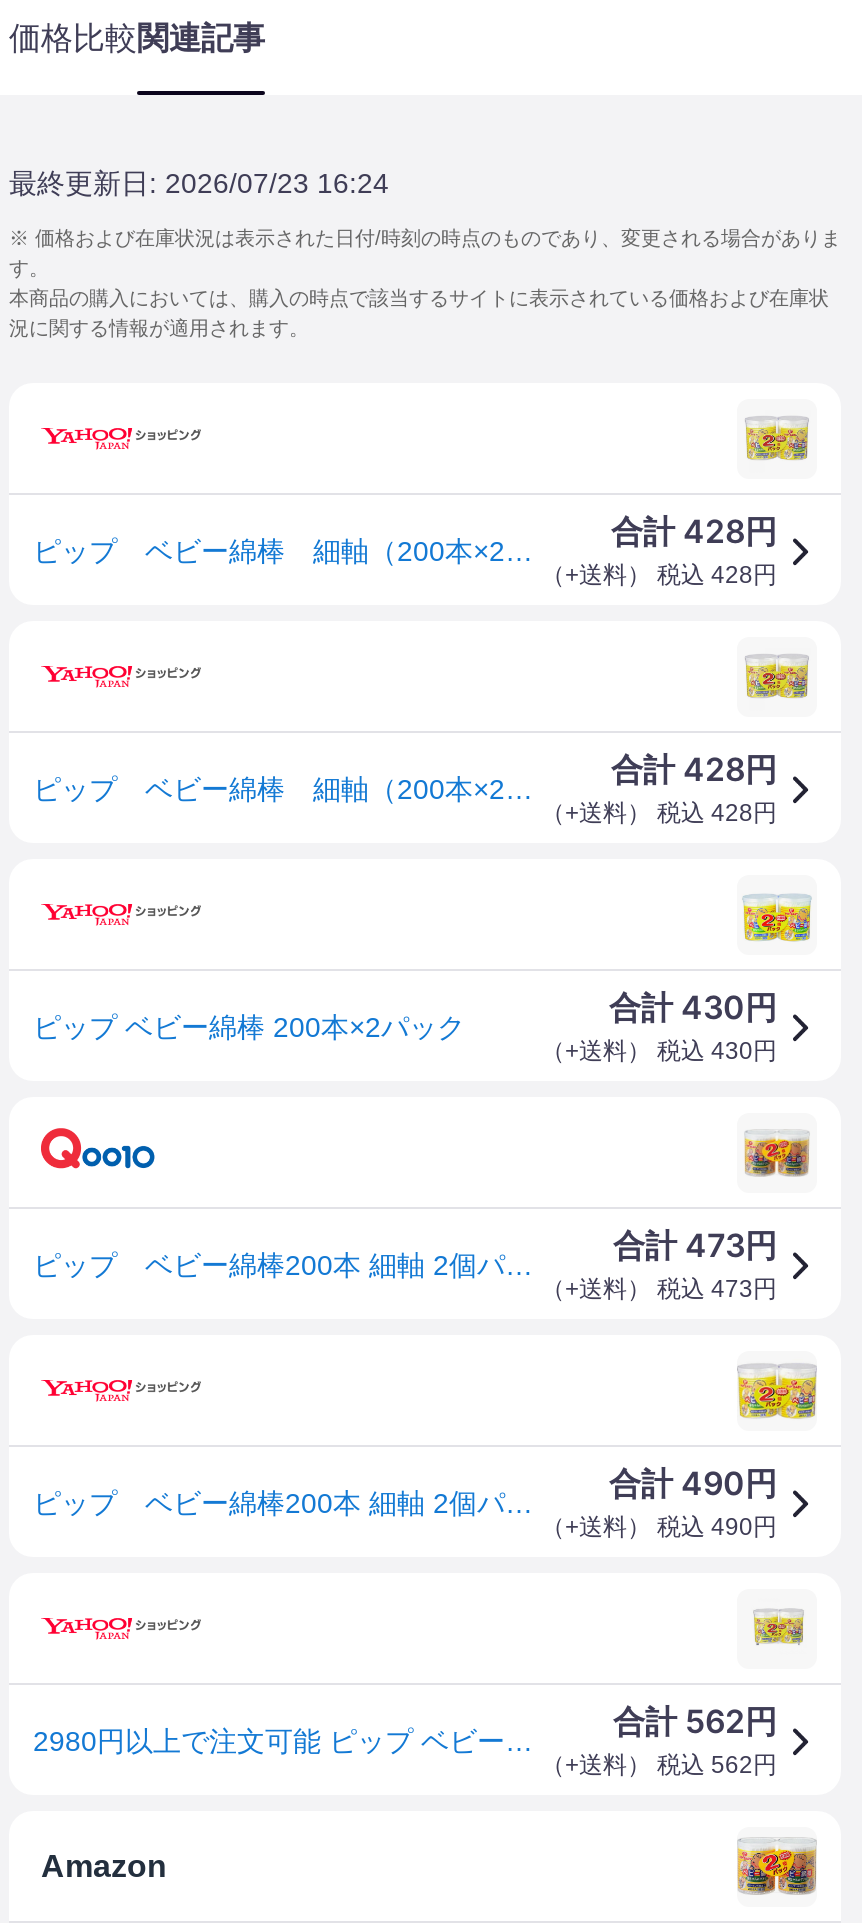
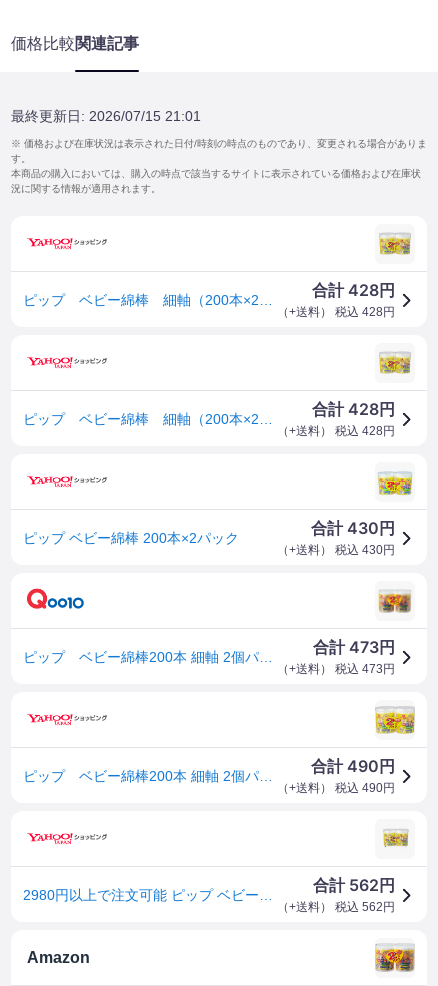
[9,167,389,199] 最終更新日: 2026/07/23 16:24 -> [11,108,201,124] 最終更新日: 2026/07/15 21:01

